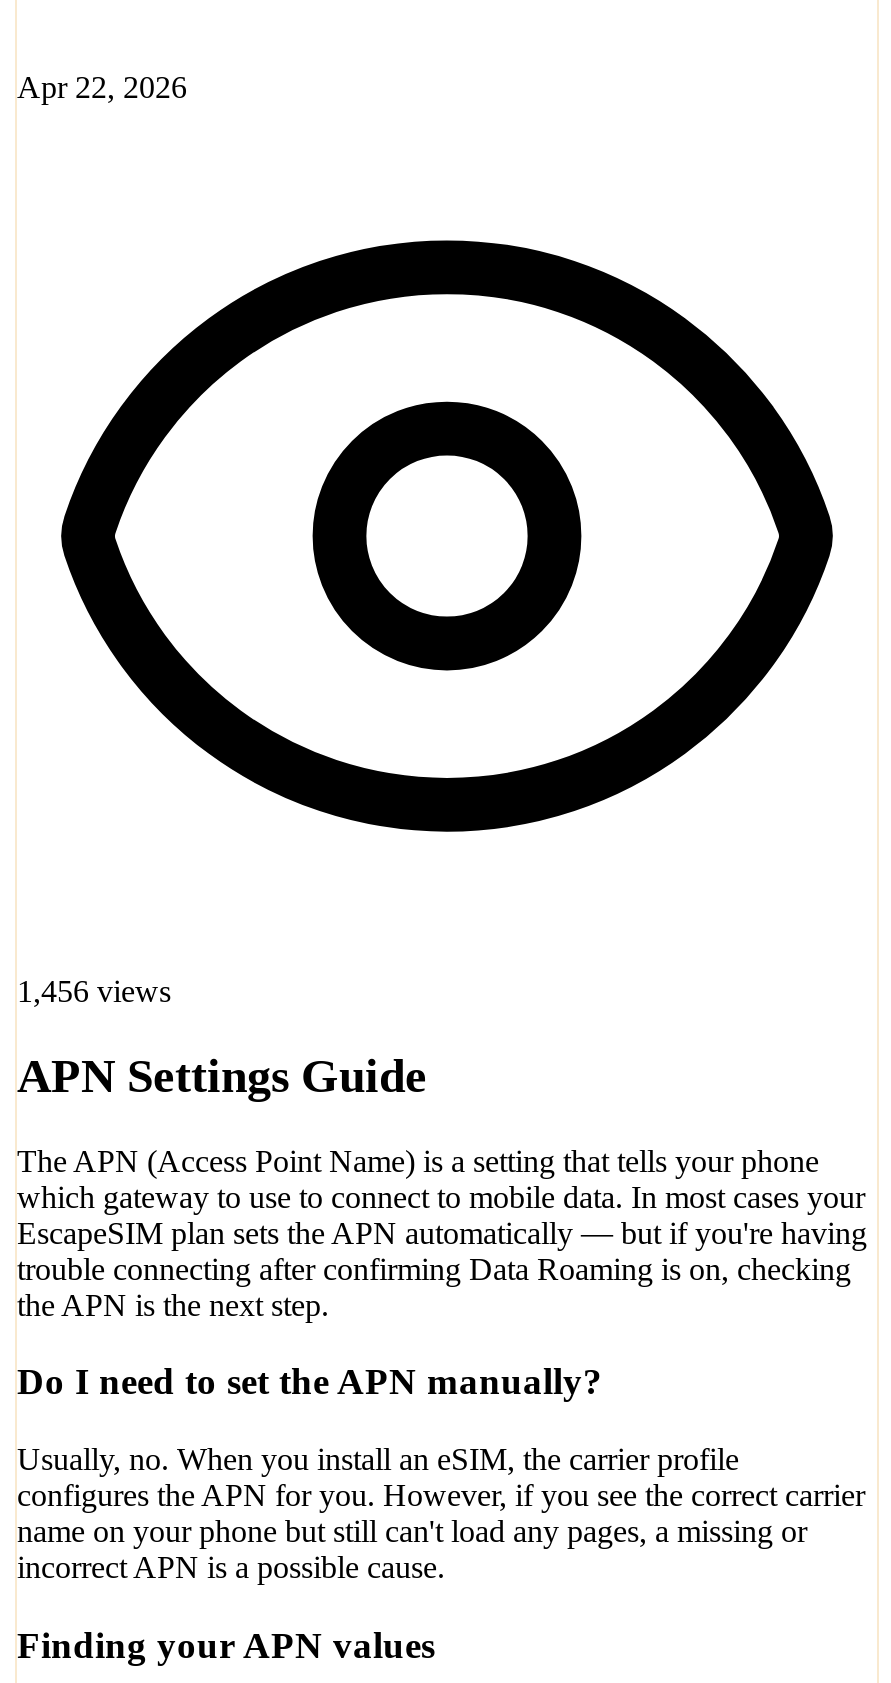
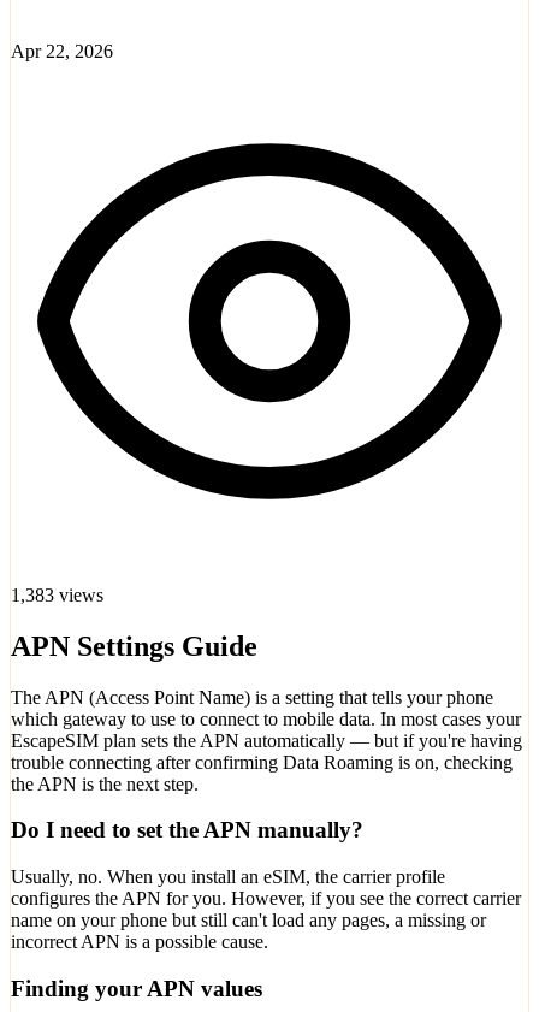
[17,974,171,1008] 1,456 views -> [11,585,103,605] 1,383 views

